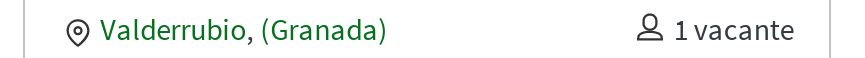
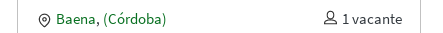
[100,10,388,48] Valderrubio, (Granada) -> [56,9,167,28] Baena, (Córdoba)

